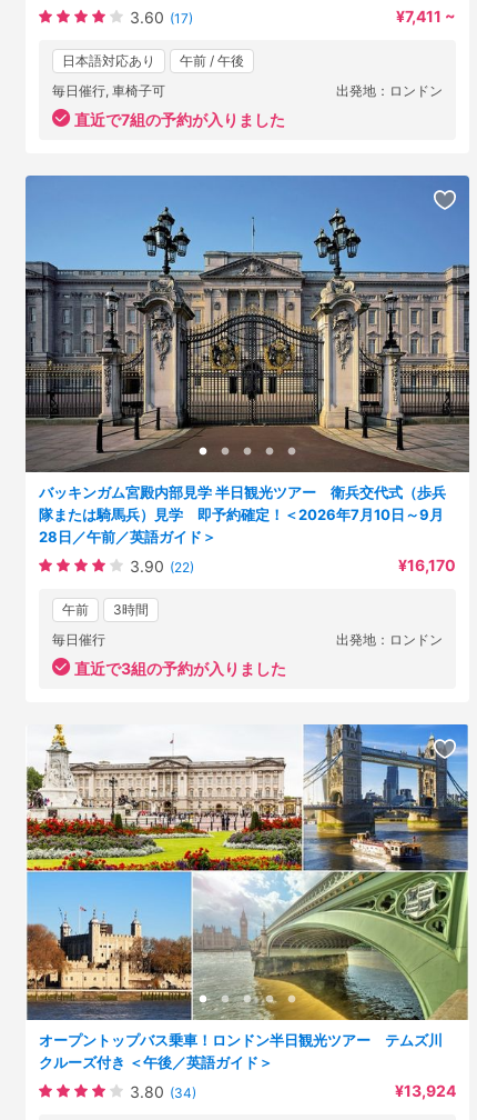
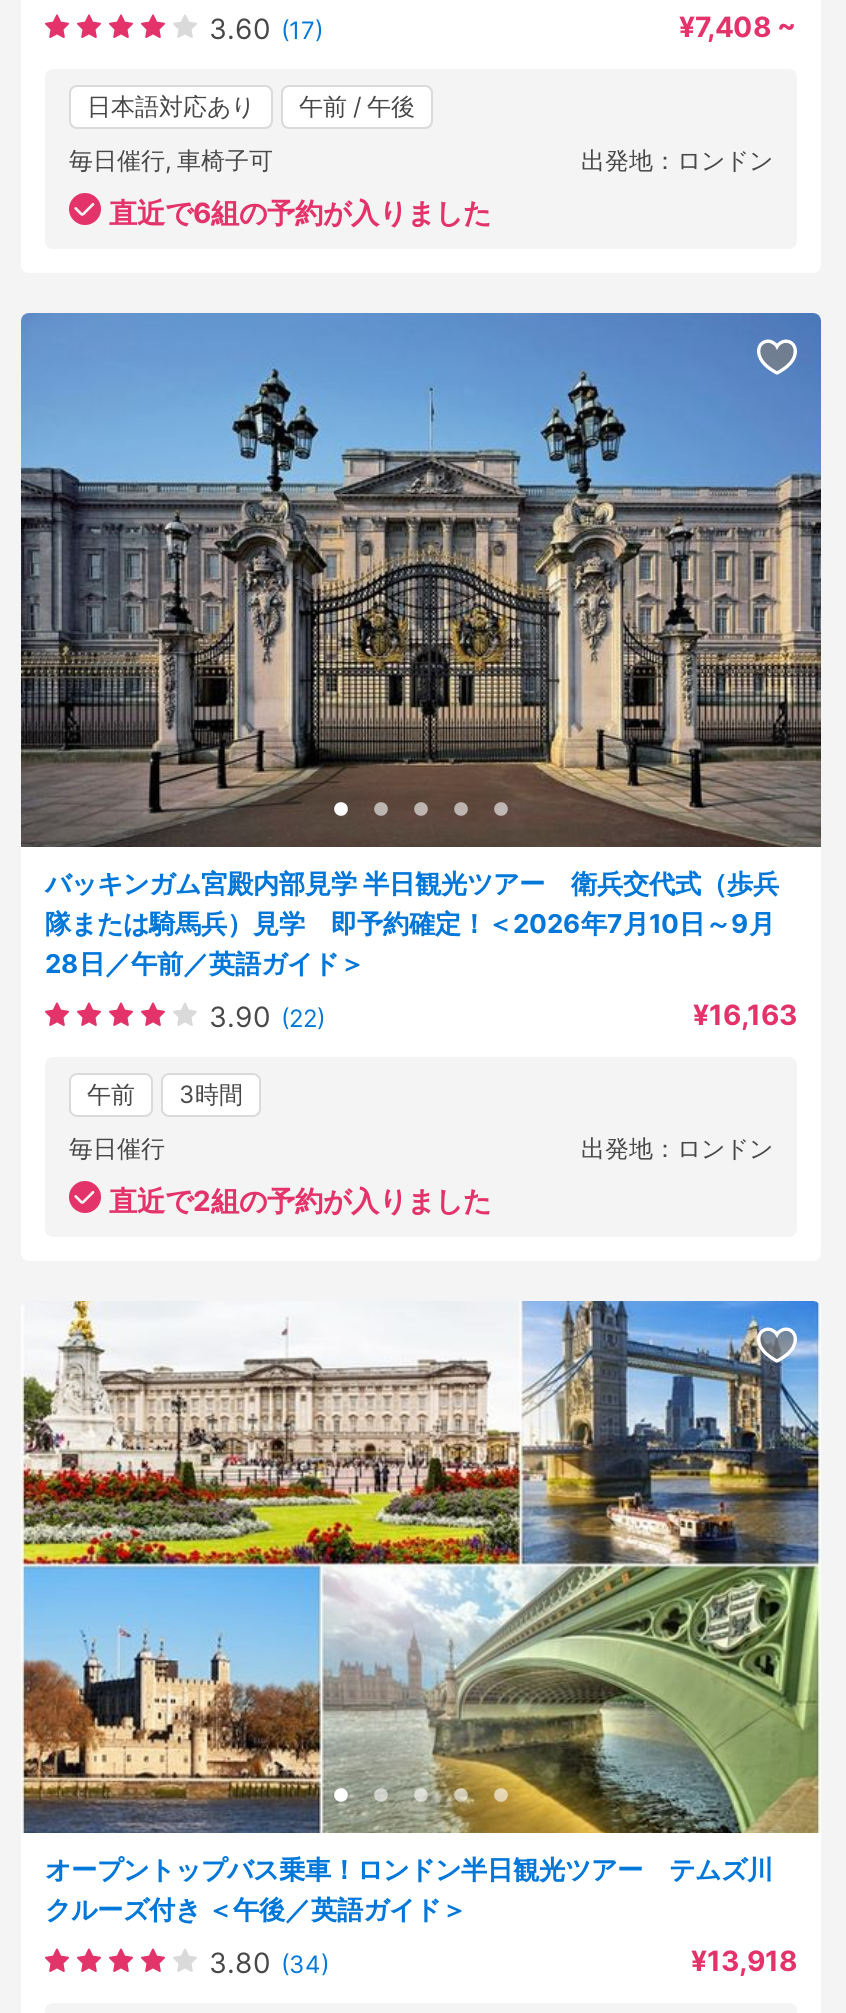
[396,7,456,26] ¥7,411 ~ -> [679,9,797,43] ¥7,408 ~
[74,110,285,129] 直近で7組の予約が入りました -> [109,195,491,229] 直近で6組の予約が入りました
[398,555,456,574] ¥16,170 -> [693,996,797,1030] ¥16,163
[74,659,286,677] 直近で3組の予約が入りました -> [109,1182,491,1216] 直近で2組の予約が入りました
[395,1081,456,1100] ¥13,924 -> [691,1944,797,1978] ¥13,918

